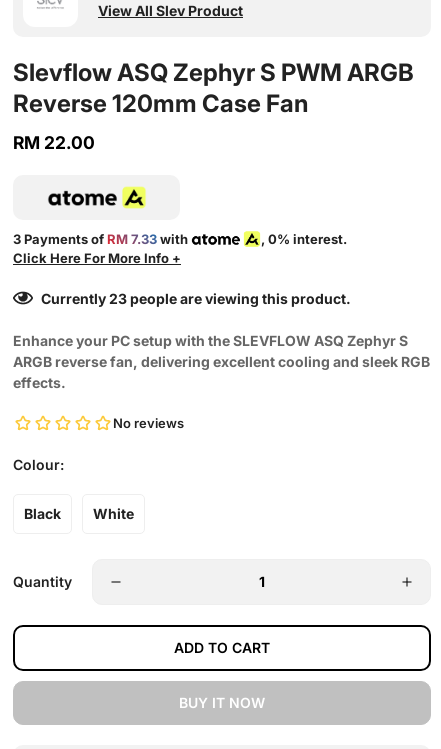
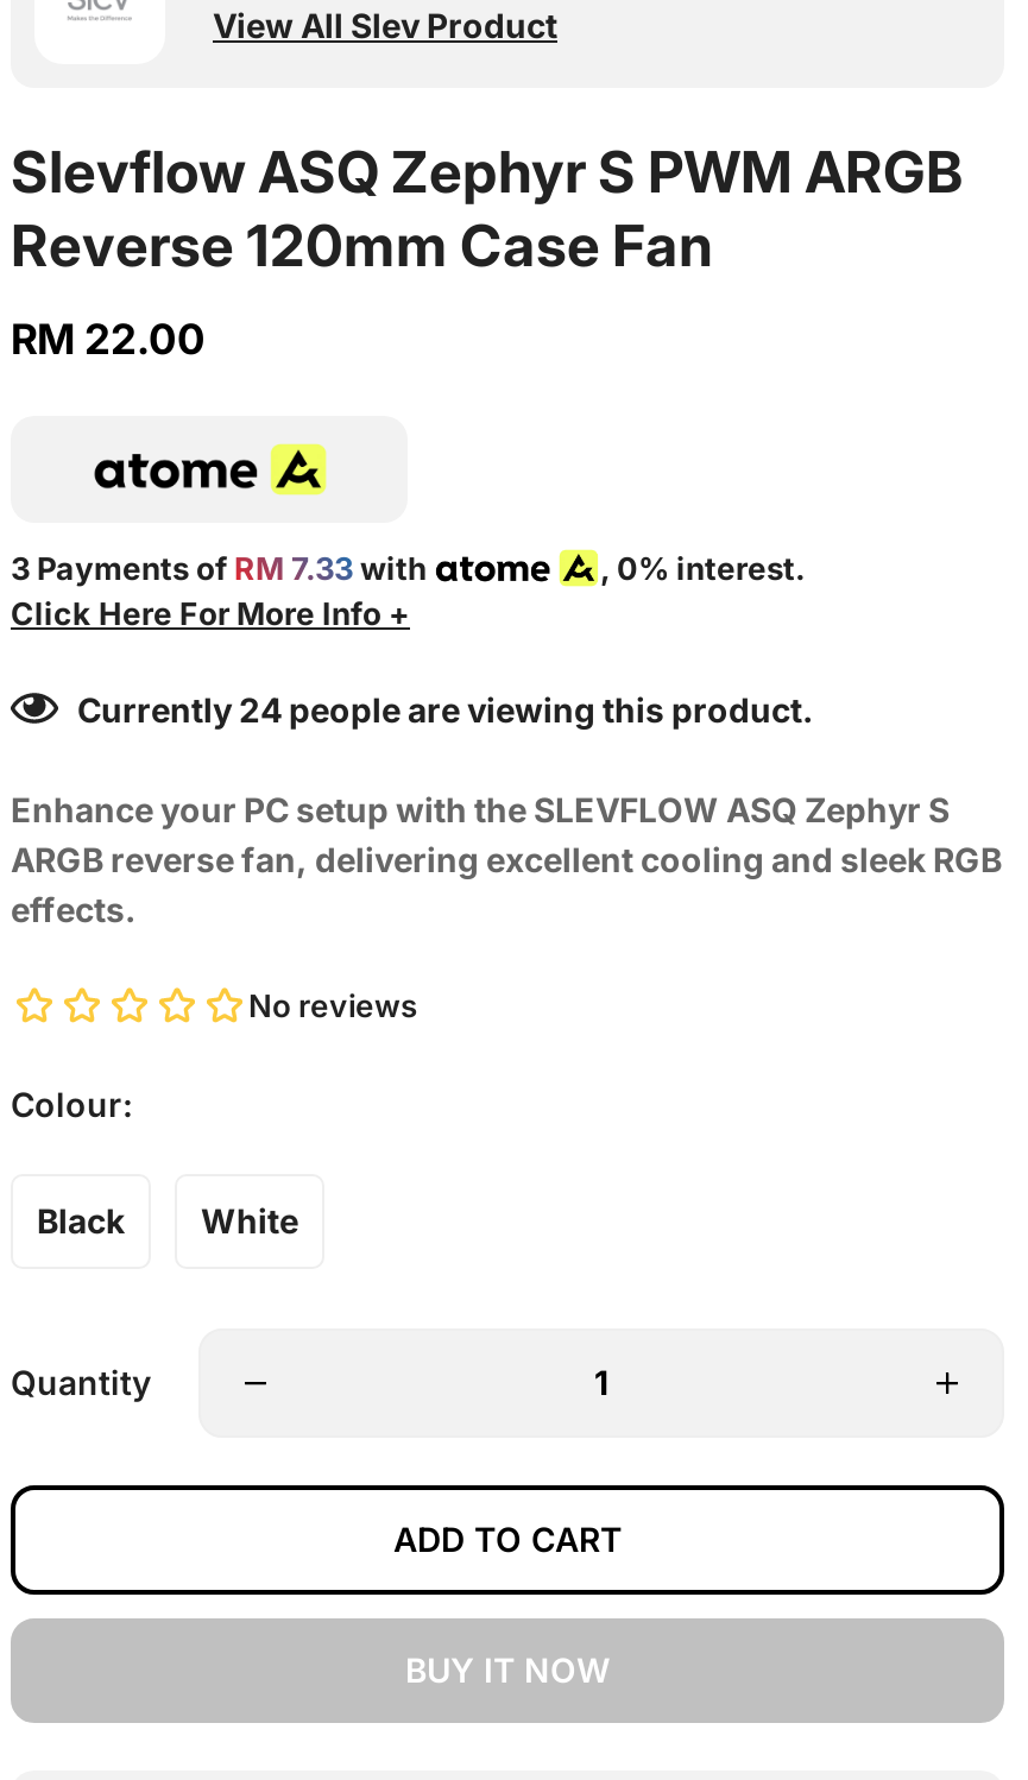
[41,290,351,307] Currently 23 people are viewing this product. -> [77,689,814,730] Currently 24 people are viewing this product.

